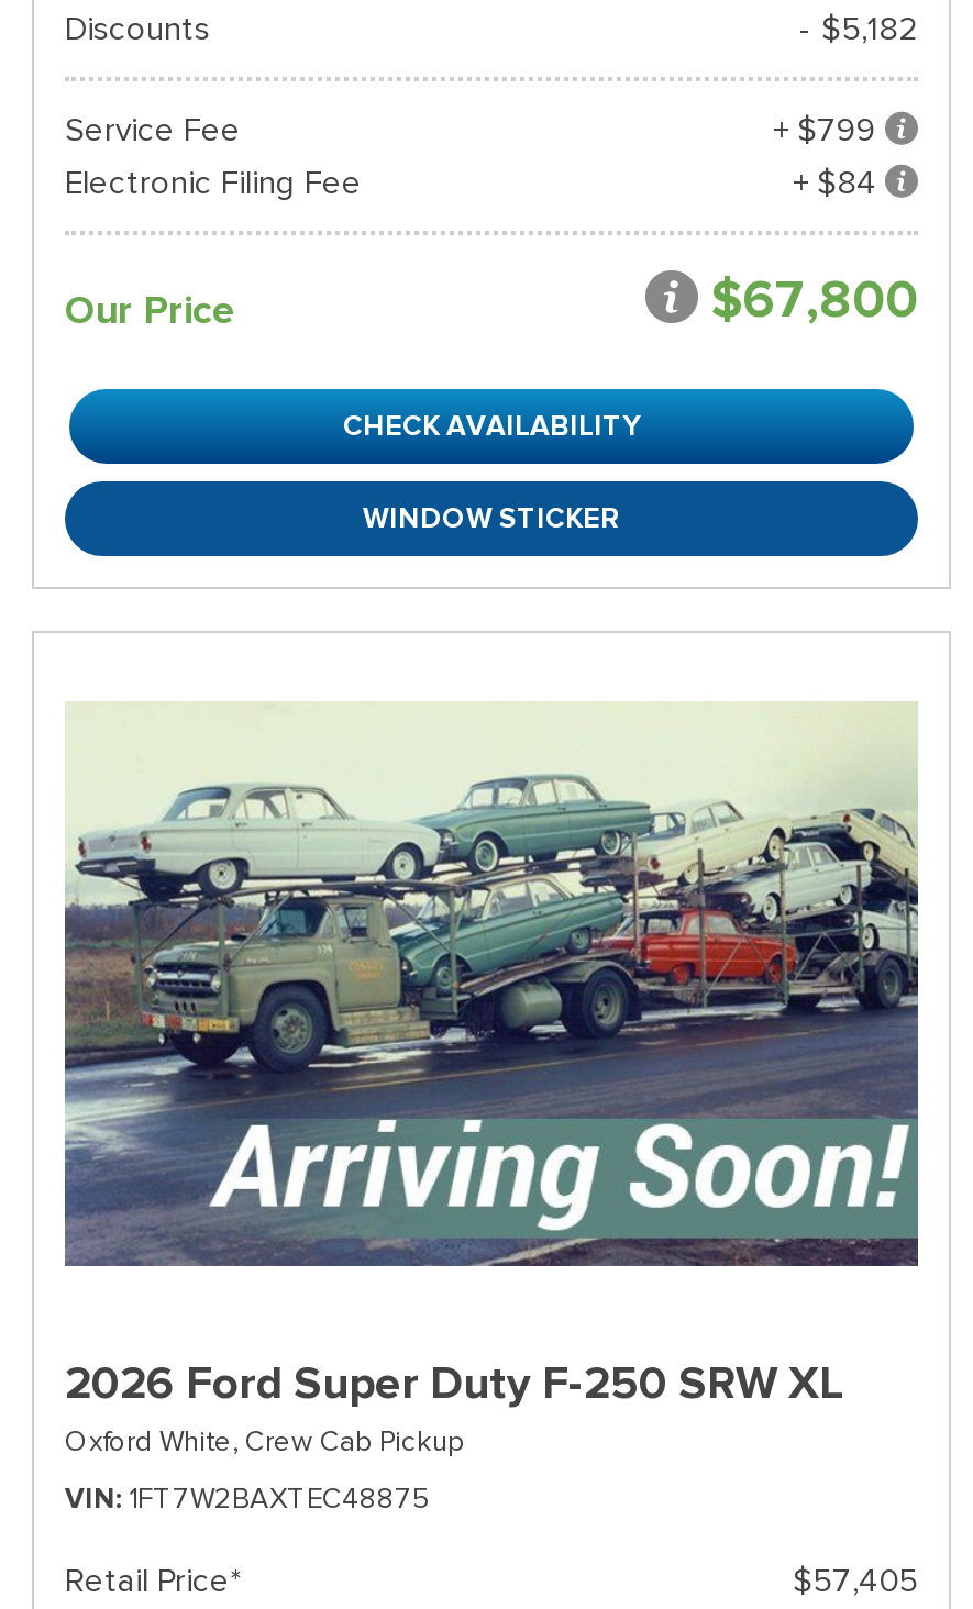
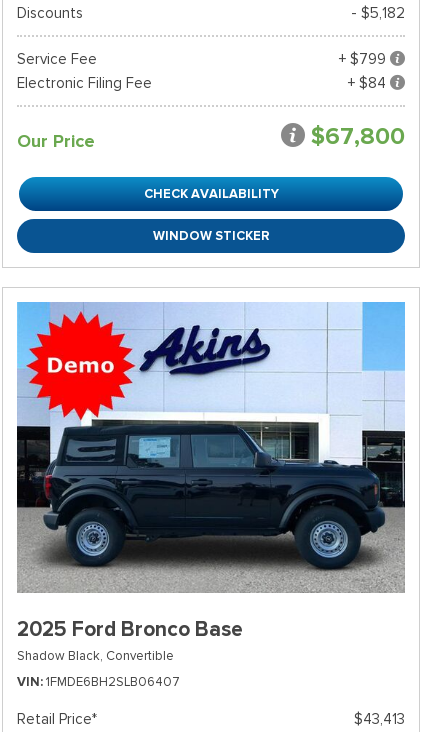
[63,664,920,1460] [image] | 2026 Ford Super Duty F-250 SRW XL | Oxford White, Crew Cab Pickup -> [16,301,406,664] [image] | 2025 Ford Bronco Base | Shadow Black, Convertible
[65,1479,430,1517] VIN 1FT7W2BAXTEC48875 -> [17,673,180,690] VIN 1FMDE6BH2SLB06407
[793,1561,918,1600] $57,405 -> [354,710,405,728] $43,413

